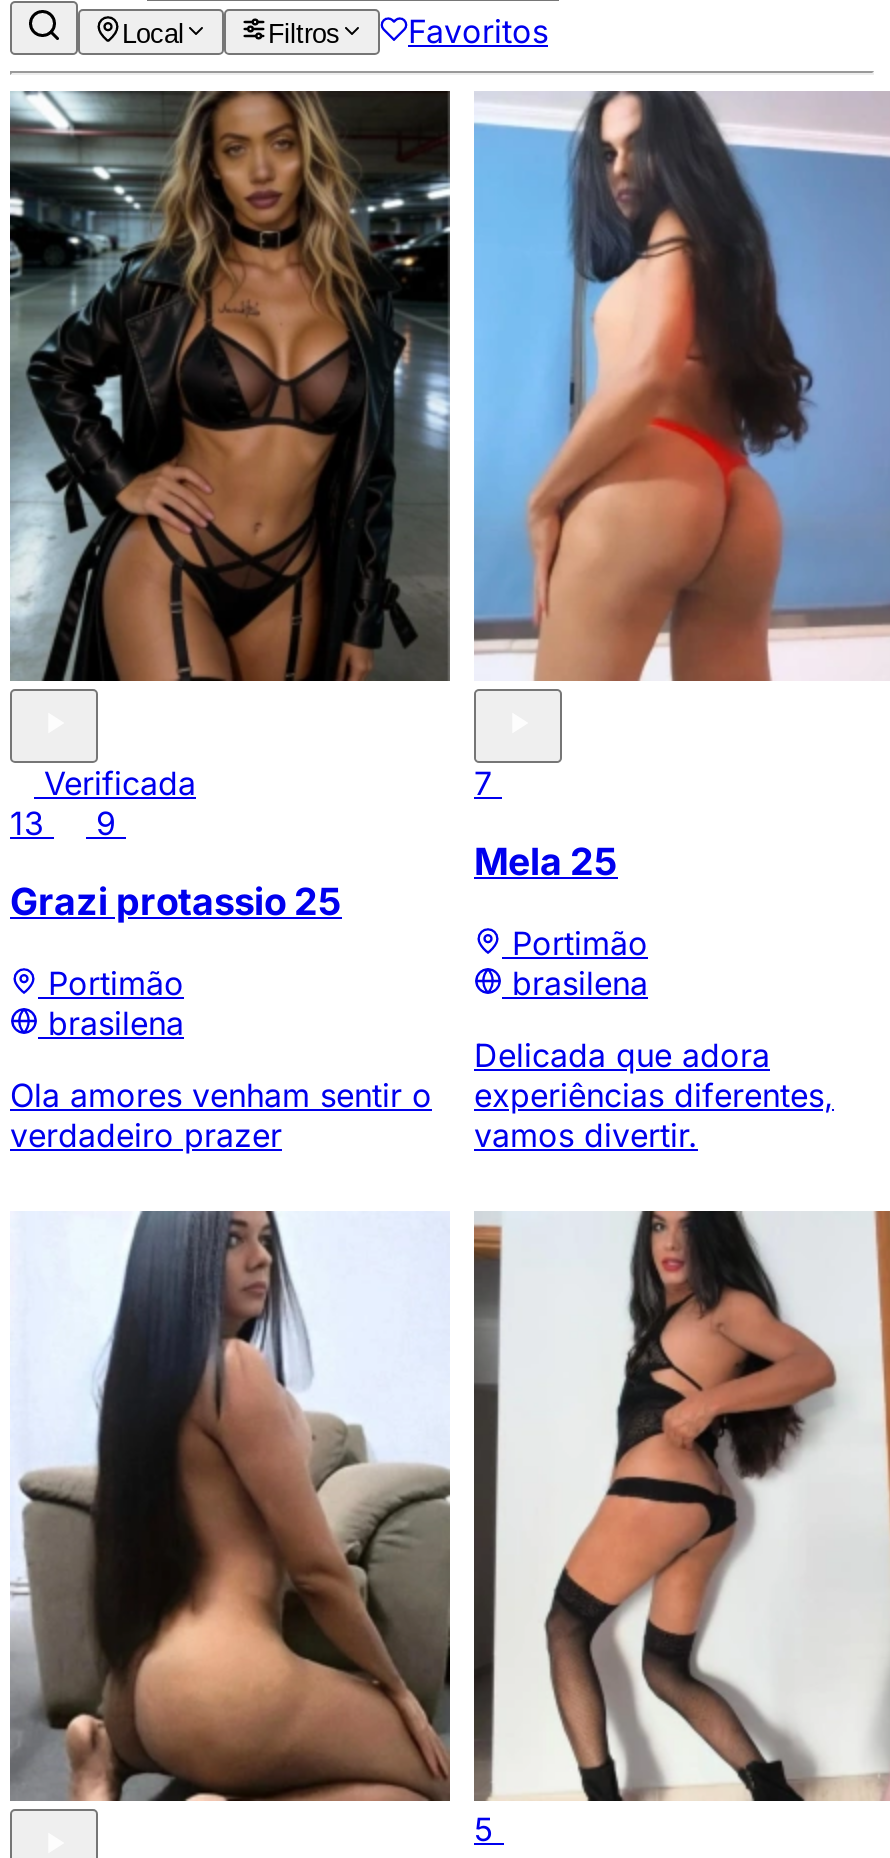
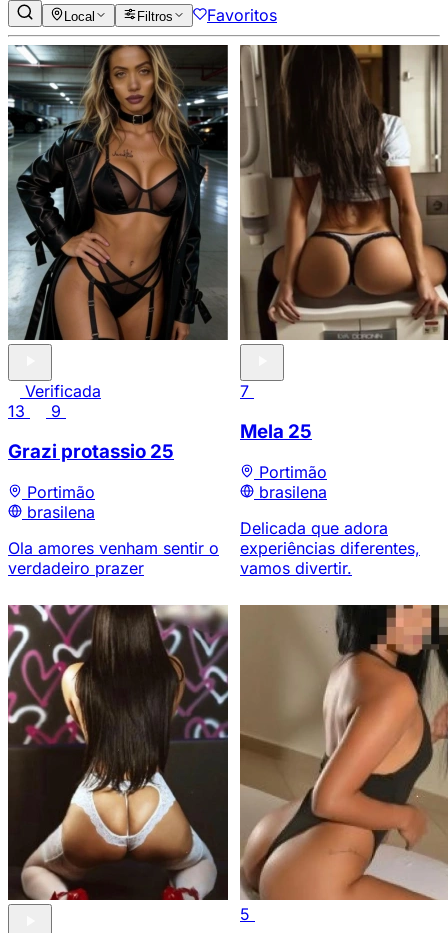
[472,90,884,682] [image] -> [239,44,445,341] [image]
[10,1210,452,1804] [image] -> [7,604,229,901] [image]
[472,1210,884,1802] [image] -> [239,604,445,901] [image]

